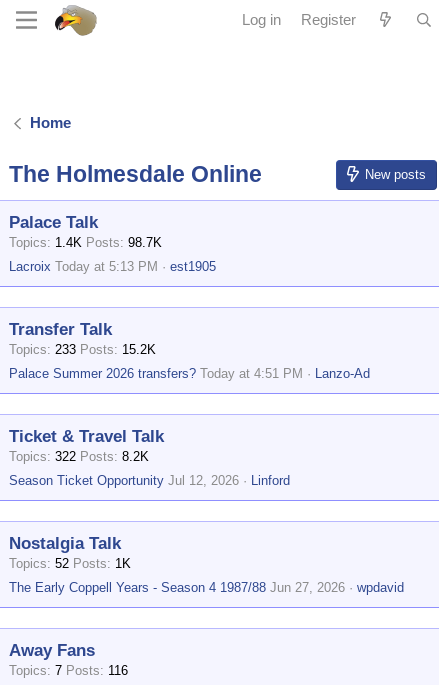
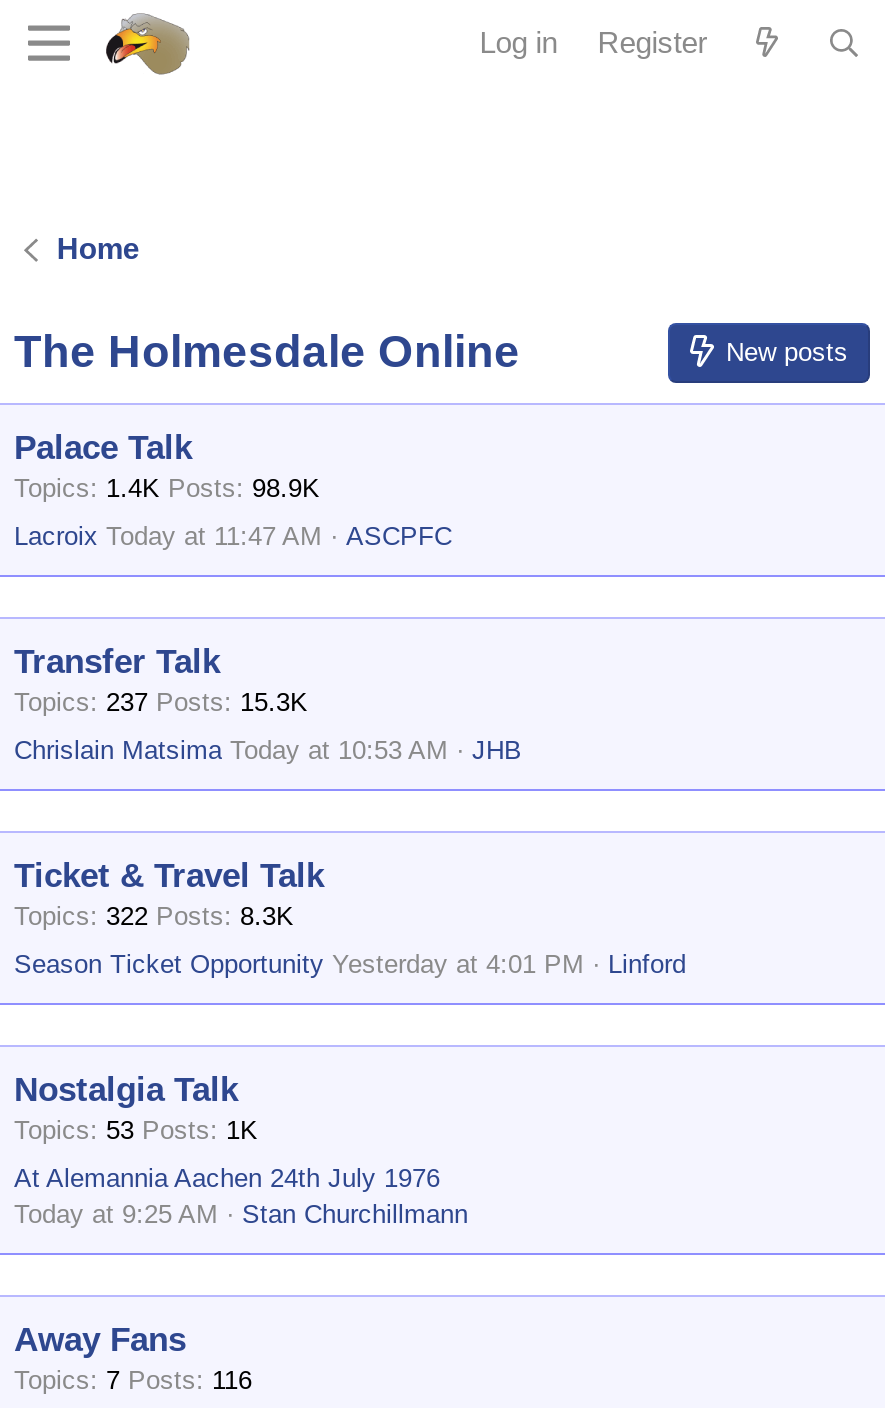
[9,235,162,250] Topics 1.4K Posts 98.7K -> [14,473,320,503] Topics 1.4K Posts 98.9K
[9,259,216,274] Lacroix Today at 5:13 PM | est1905 -> [14,521,452,551] Lacroix Today at 11:47 AM | ASCPFC
[9,342,156,357] Topics 233 Posts 15.2K -> [14,687,308,717] Topics 237 Posts 15.3K
[9,366,370,381] Palace Summer 2026 transfers? Today at 4:51 PM | Lanzo-Ad -> [14,735,522,765] Chrislain Matsima Today at 10:53 AM | JHB
[9,449,149,464] Topics 322 Posts 8.2K -> [14,901,294,931] Topics 322 Posts 8.3K
[9,473,239,488] Season Ticket Opportunity Jul 12, 2026 -> [14,949,584,979] Season Ticket Opportunity Yesterday at 4:01 PM
[9,556,131,571] Topics 52 Posts 1K -> [14,1115,258,1145] Topics 53 Posts 1K
[9,580,404,595] The Early Coppell Years - Season 4 1987/88 Jun 27, 2026 | wpdavid -> [14,1163,468,1229] At Alemannia Aachen 24th July 1976 | Today at 9:25 AM | Stan Churchillmann

